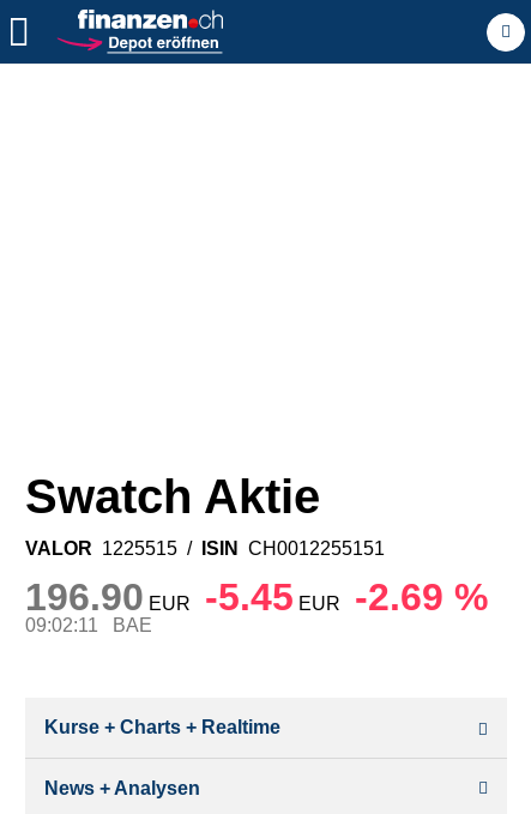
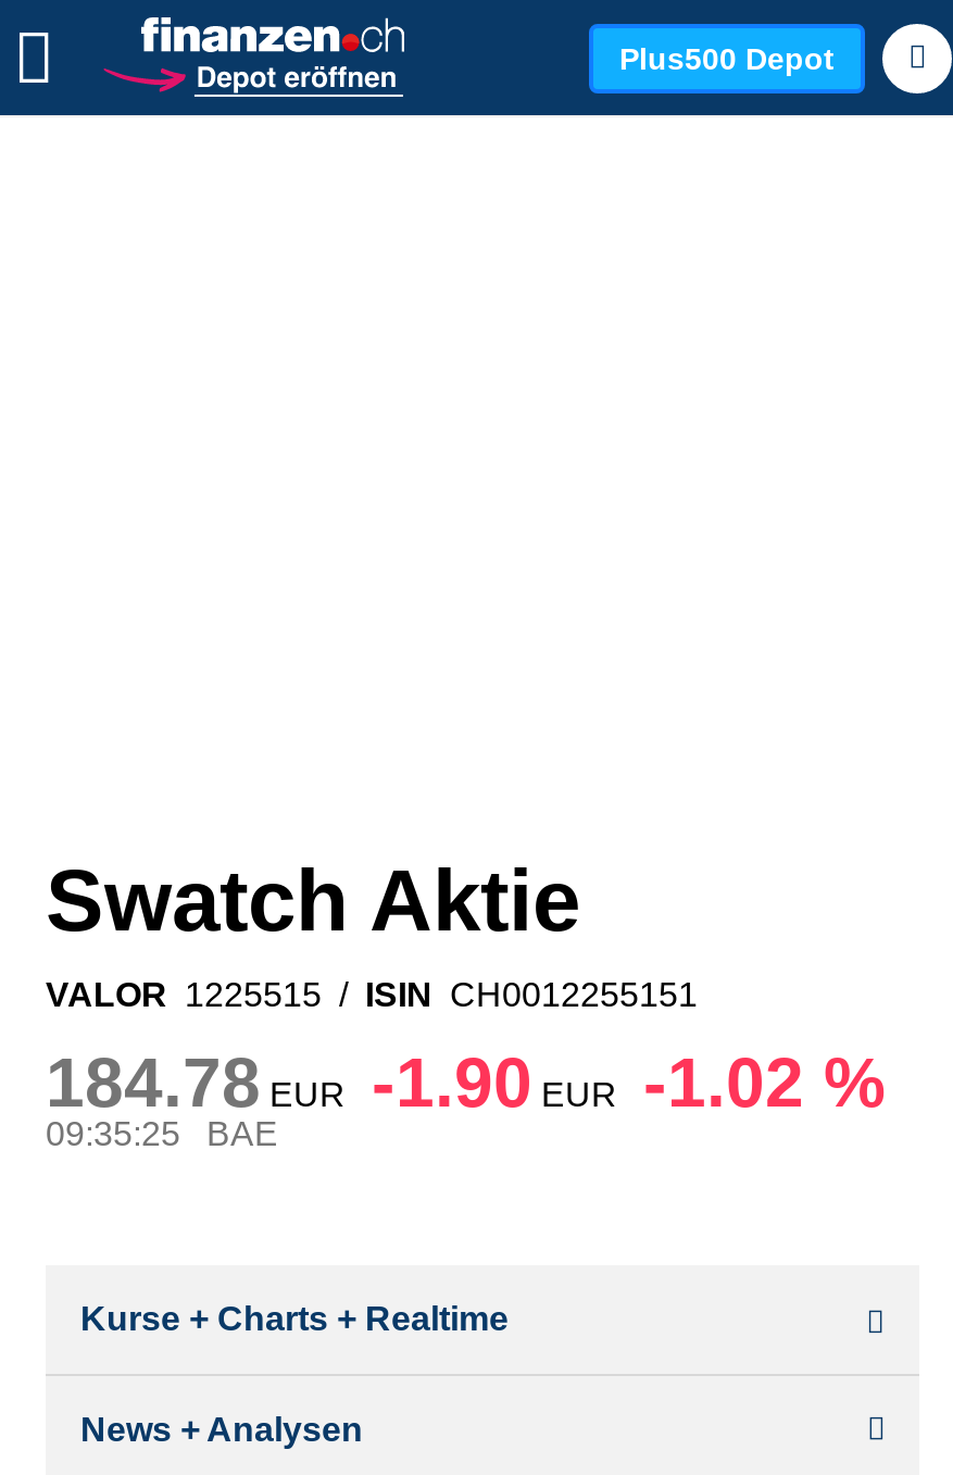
none -> [619,40,835,75] Plus500 Depot
[25,575,488,619] 196.90 EUR -5.45 EUR -2.69 % -> [46,1043,885,1122] 184.78 EUR -1.90 EUR -1.02 %
[25,615,152,635] 09:02:11 BAE -> [46,1115,278,1152] 09:35:25 BAE

